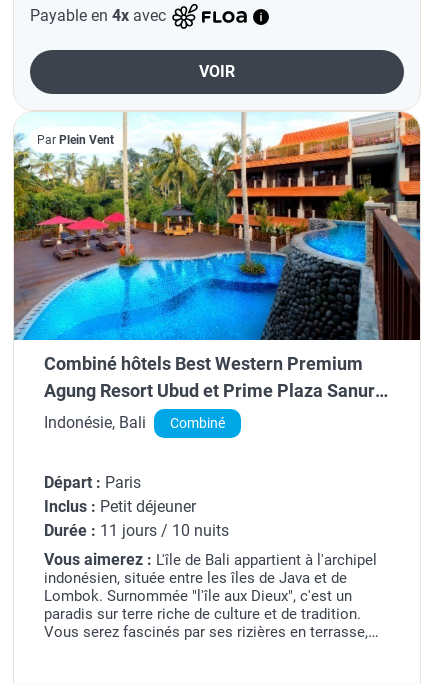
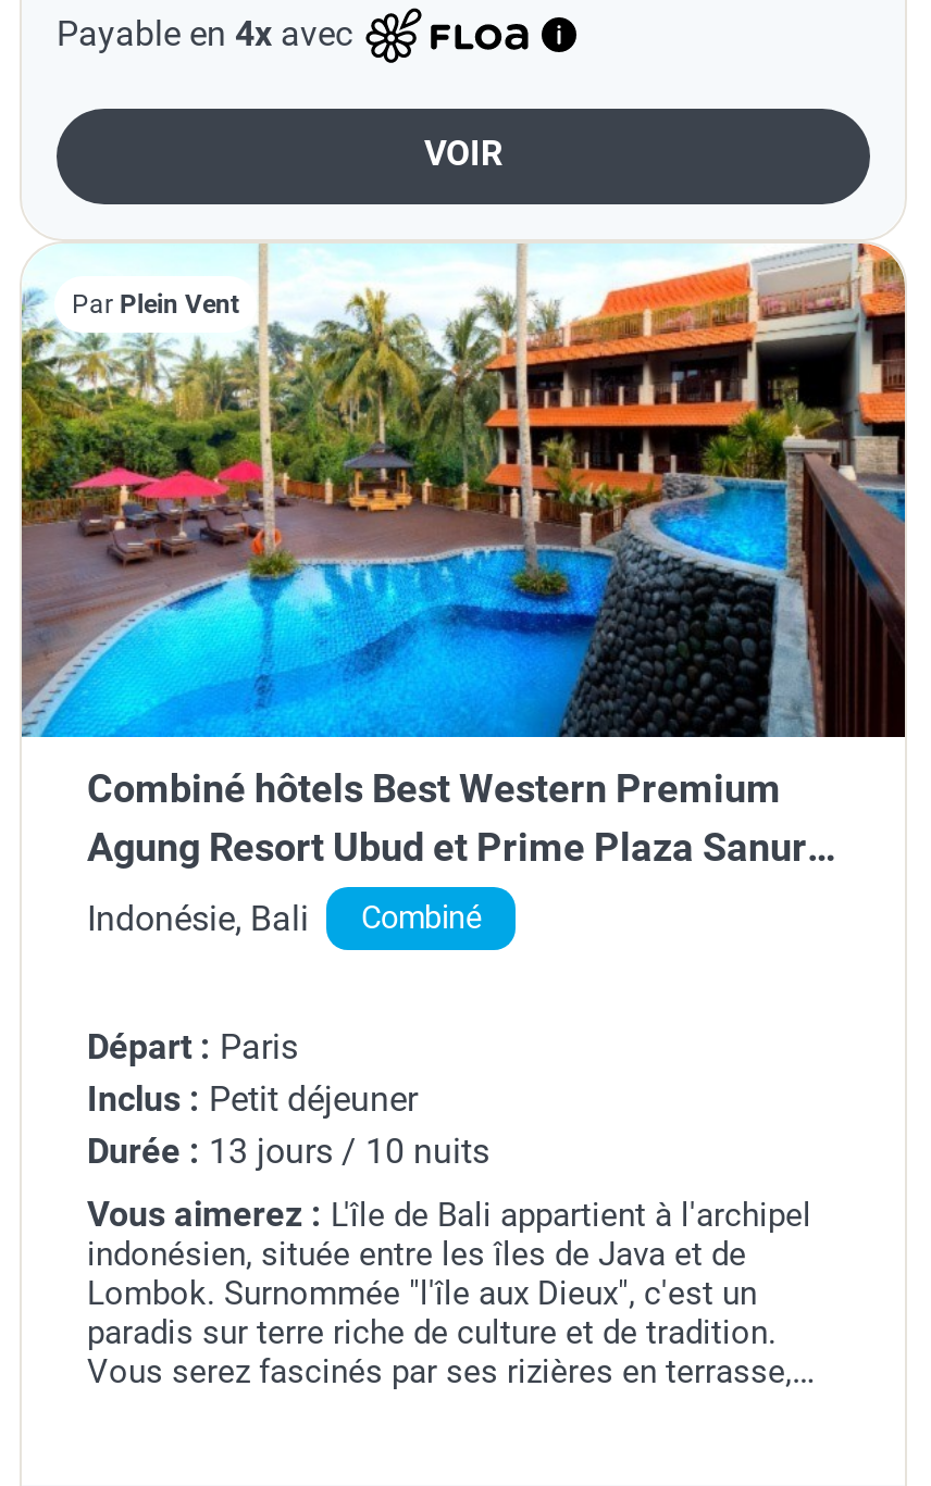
[44,521,229,540] Durée : 11 jours / 10 nuits -> [87,1131,489,1172] Durée : 13 jours / 10 nuits

